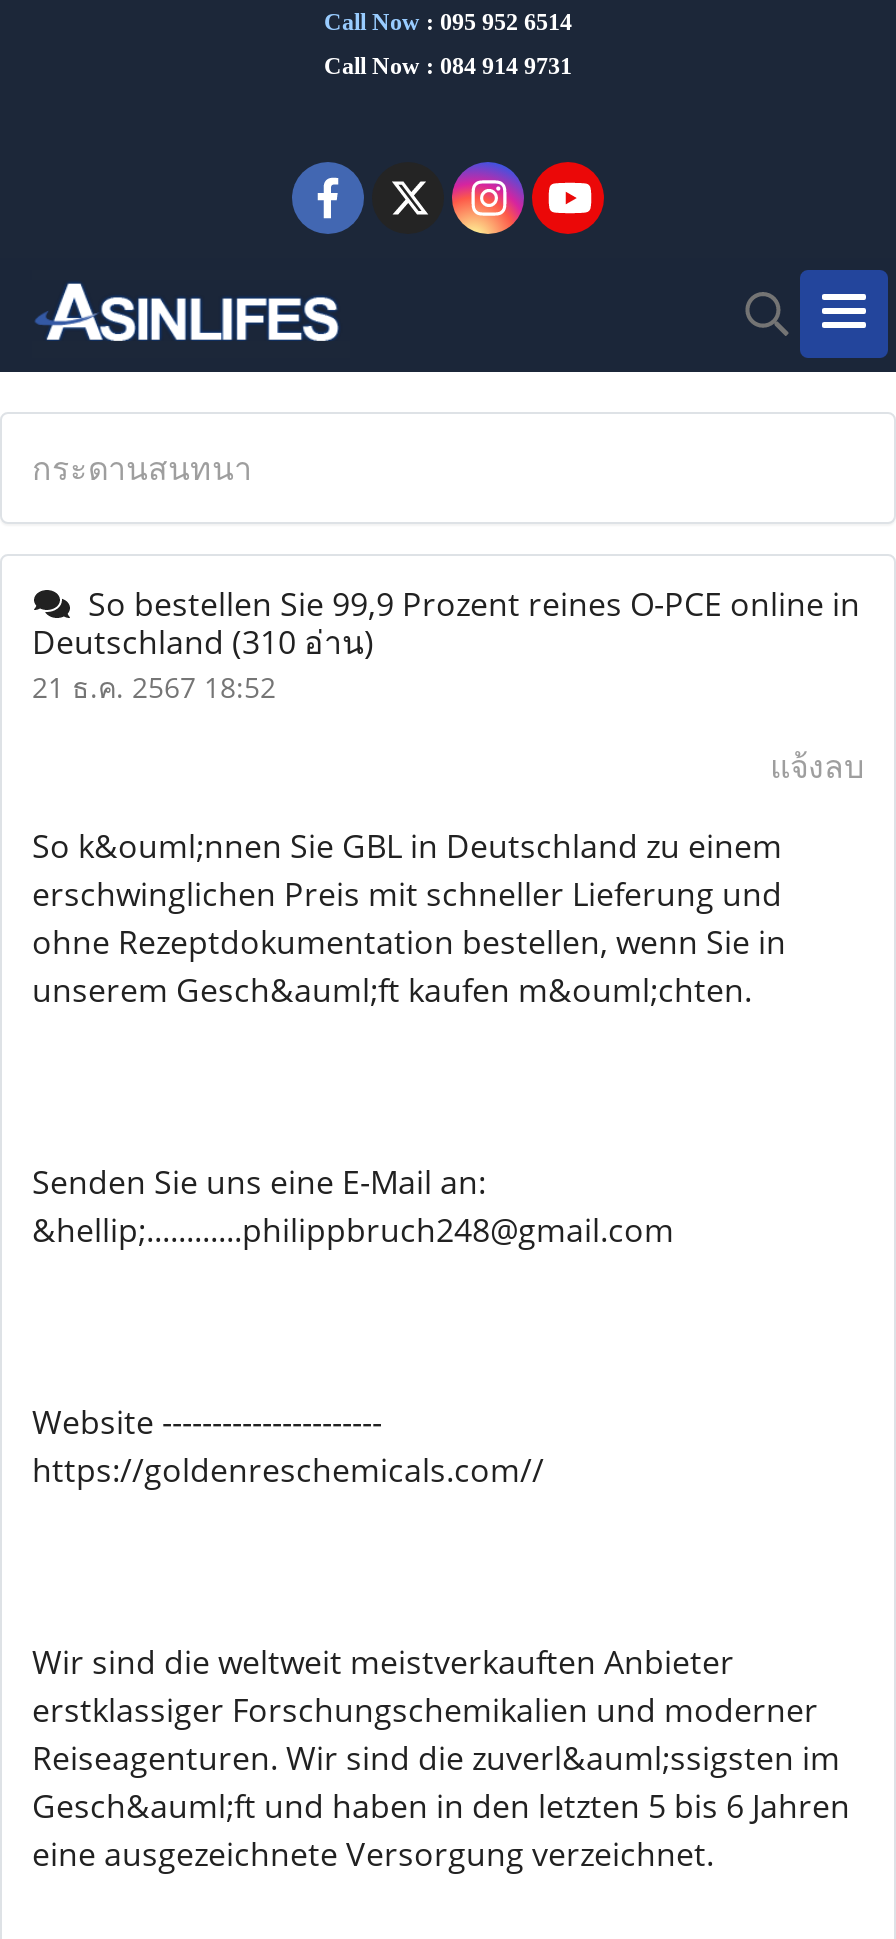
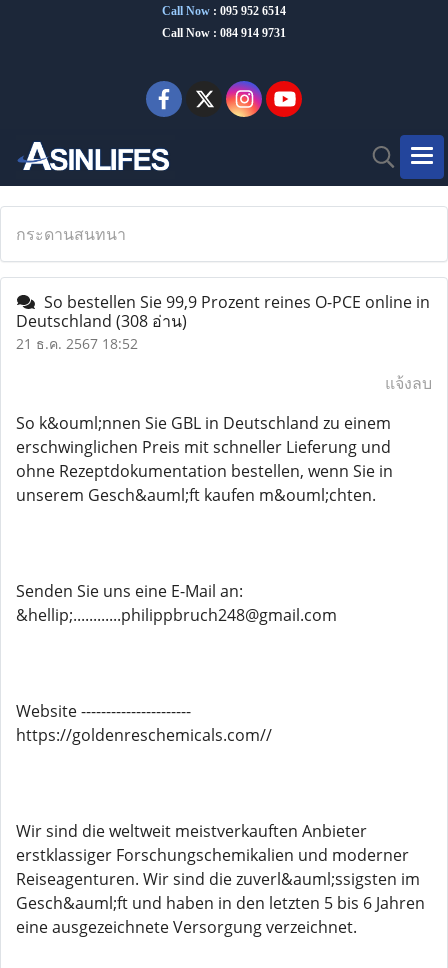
[32,620,374,664] Deutschland (310 อ่าน) -> [16,310,187,332] Deutschland (308 อ่าน)

